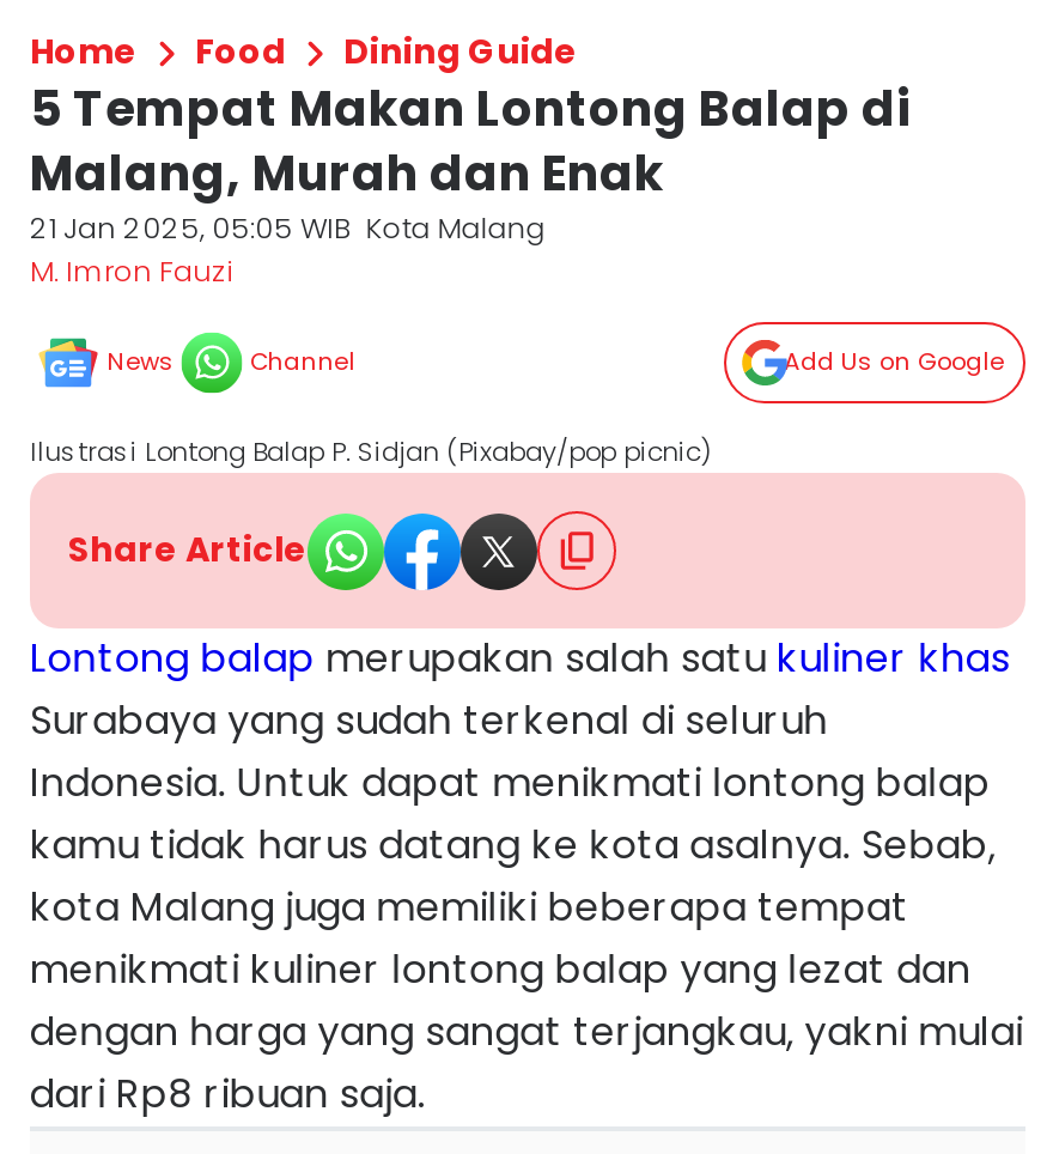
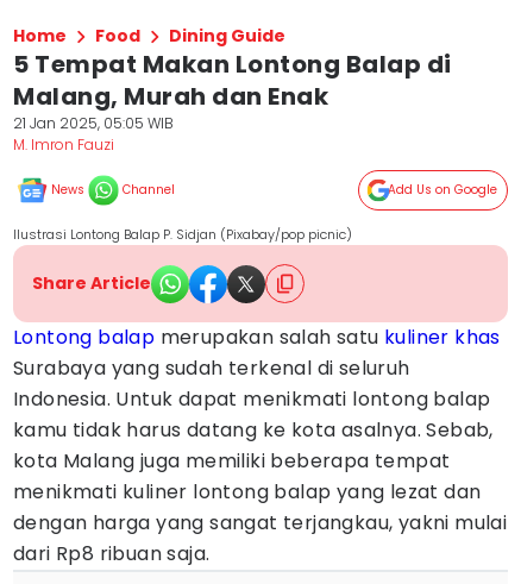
[30,207,545,248] 21 Jan 2025, 05:05 WIB Kota Malang -> [13,113,174,133] 21 Jan 2025, 05:05 WIB

